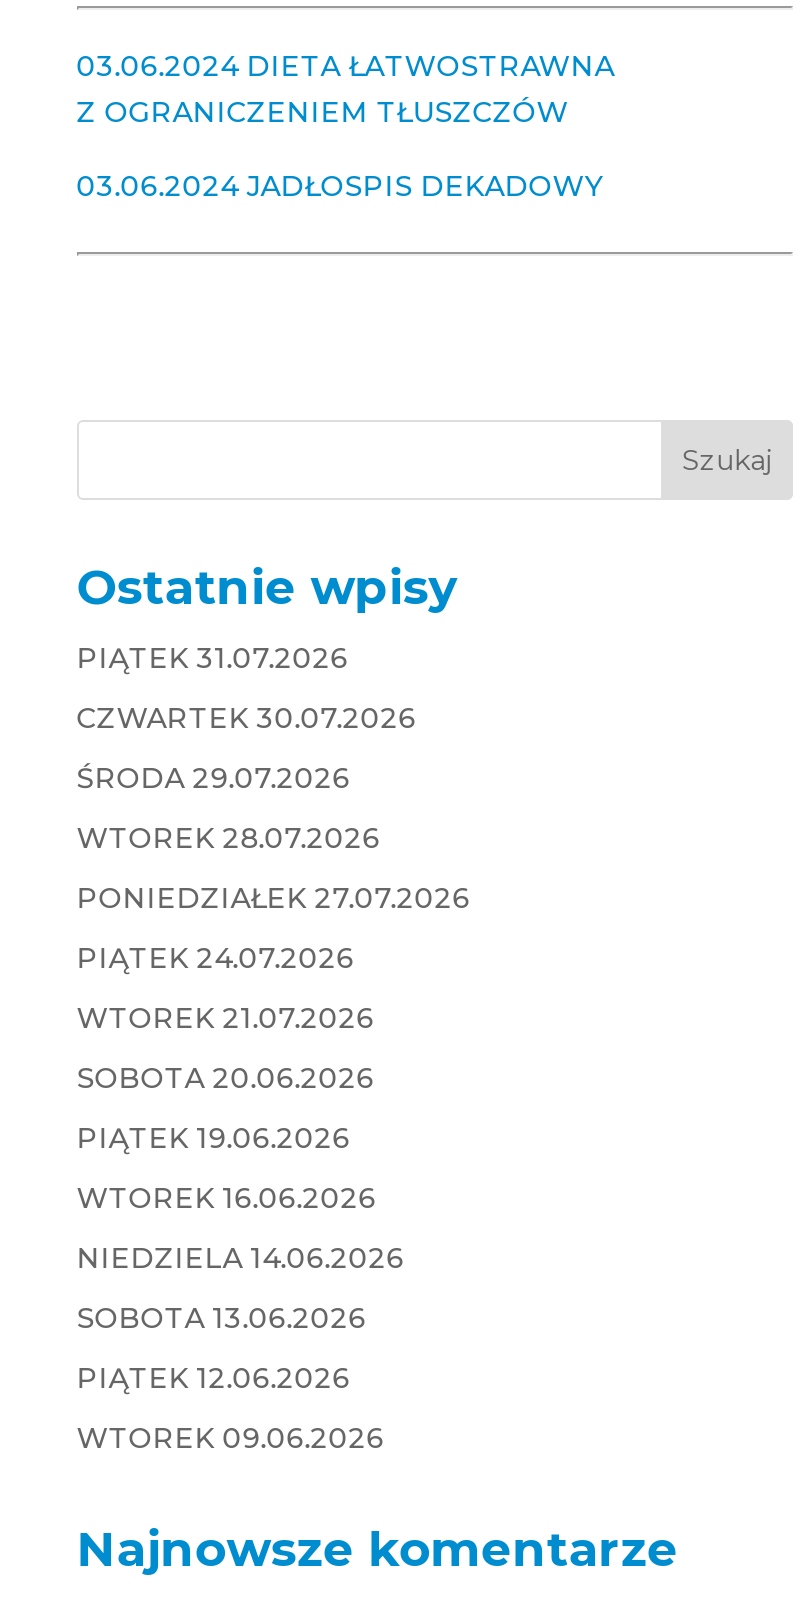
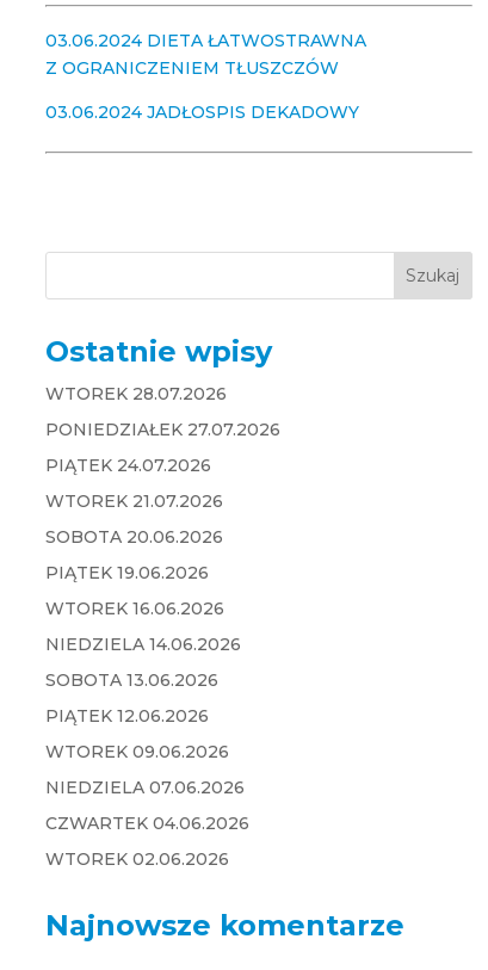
[77,639,417,795] PIĄTEK 31.07.2026 | CZWARTEK 30.07.2026 | ŚRODA 29.07.2026 -> none
moved [77,819,471,1455] -> [45,383,280,762]: WTOREK 28.07.2026 | PONIEDZIAŁEK 27.07.2026 | PIĄTEK 24.07.2026 | ... | PIĄTEK 12.06.2026 | WTOREK 09.06.2026
none -> [45,776,249,869] NIEDZIELA 07.06.2026 | CZWARTEK 04.06.2026 | WTOREK 02.06.2026

